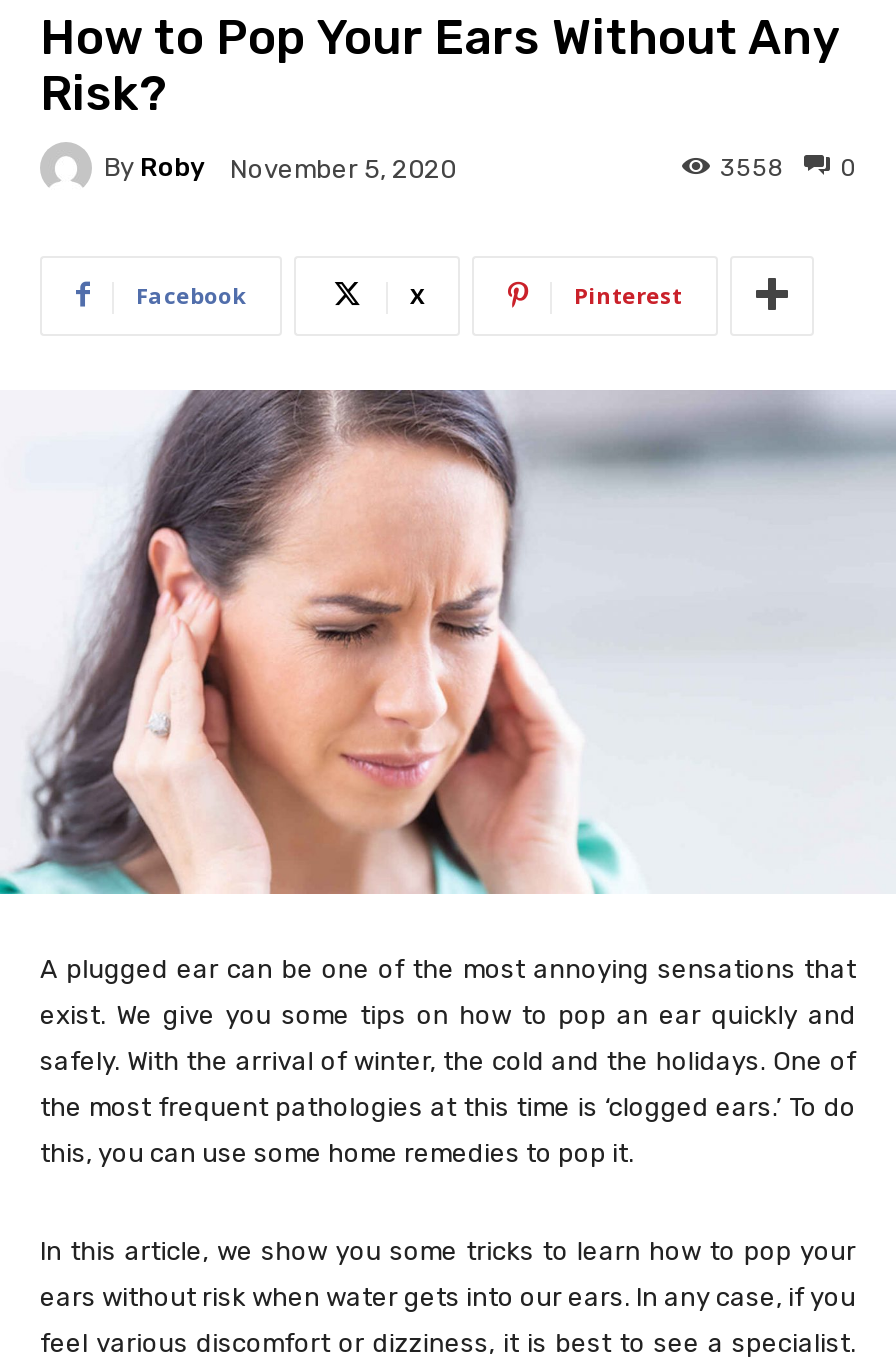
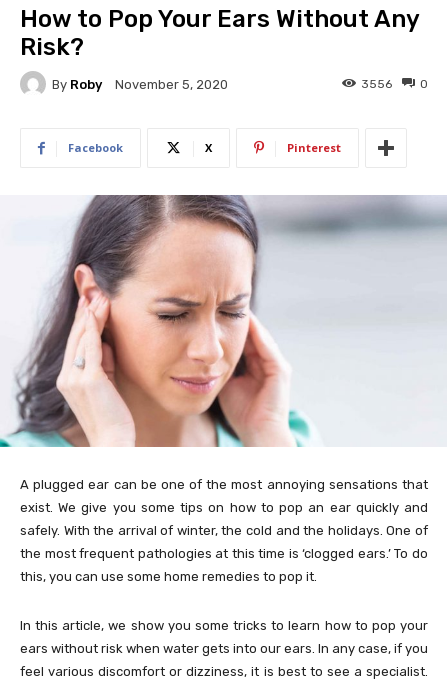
[720,154,856,182] 3558 0 -> [361,77,428,91] 3556 0

